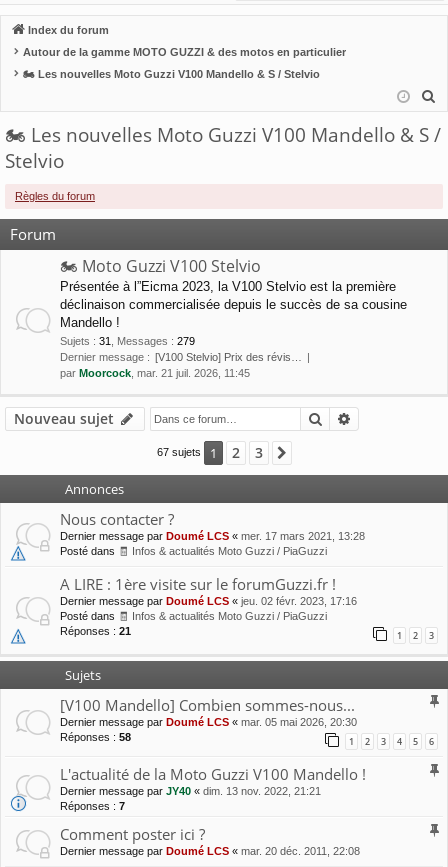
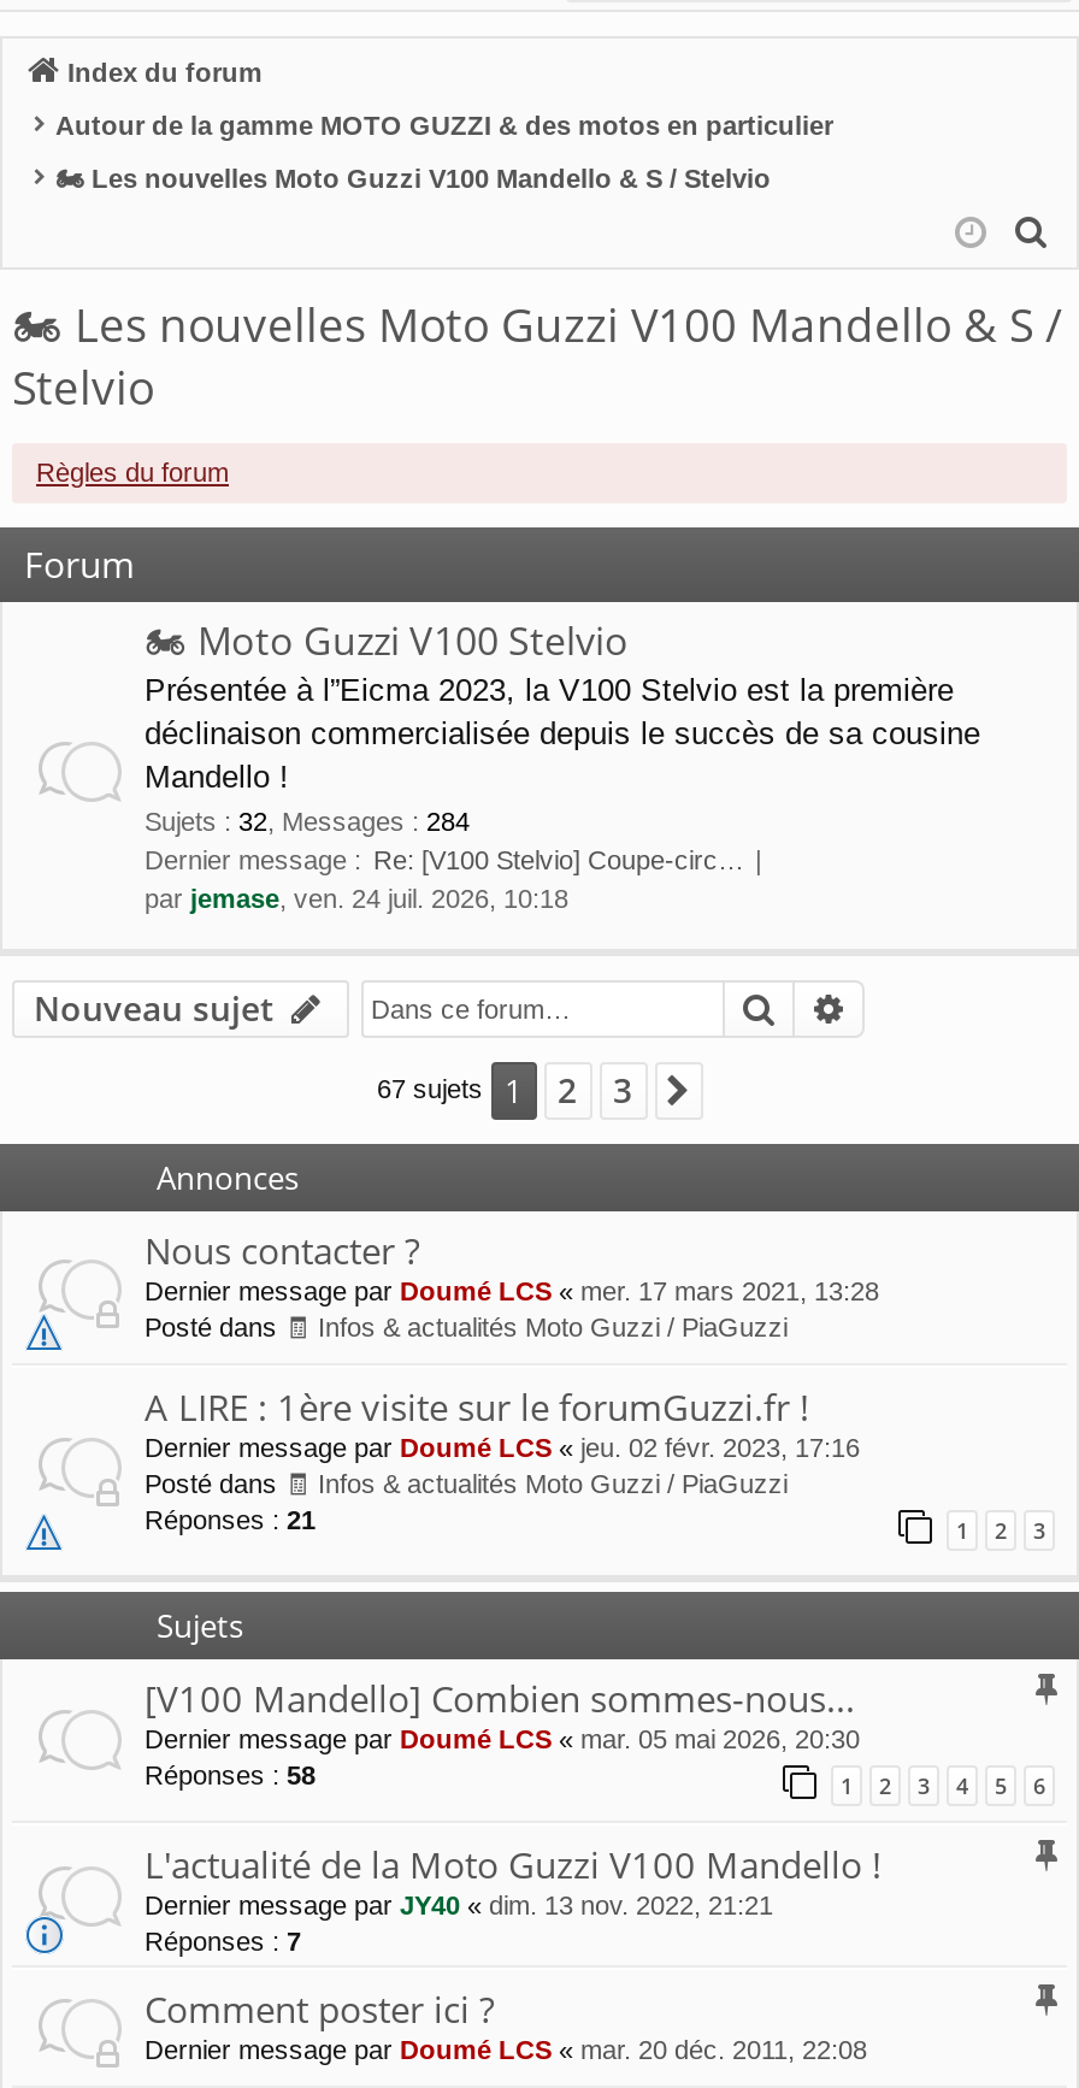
[60,335,302,379] Sujets: 31, Messages: 279 | Dernier message : [V100 Stelvio] Prix des révis… | par Moorcock, mar. 21 juil. 2026, 11:45 -> [145,807,744,913] Sujets: 32, Messages: 284 | Dernier message : Re: [V100 Stelvio] Coupe-circ… | par jemase, ven. 24 juil. 2026, 10:18

